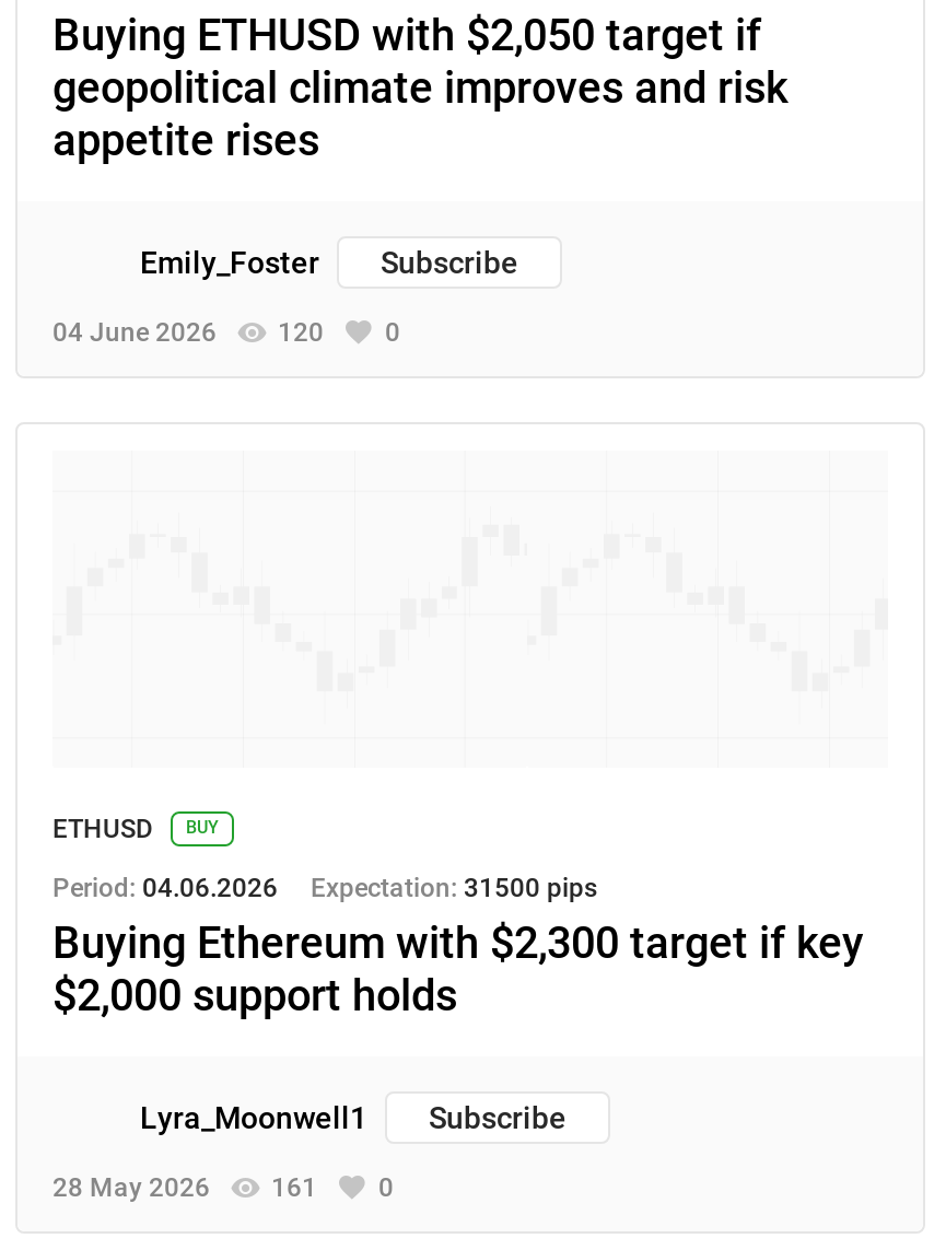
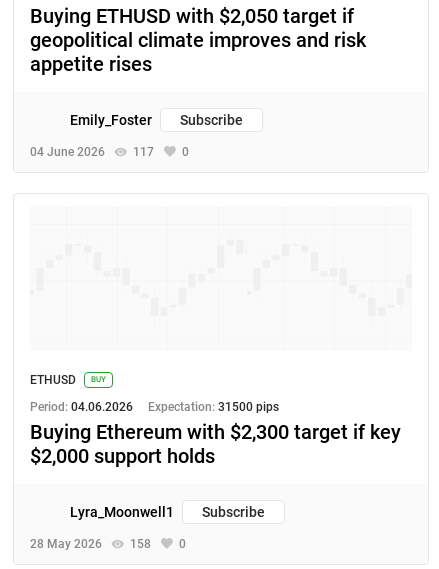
[52,317,400,348] 04 June 2026 120 0 -> [30,145,189,159] 04 June 2026 117 0
[52,1174,394,1205] 28 May 2026 161 0 -> [30,537,186,551] 28 May 2026 158 0

